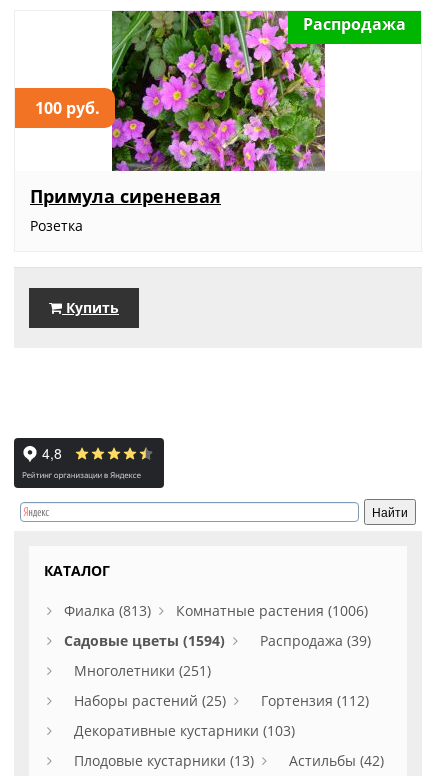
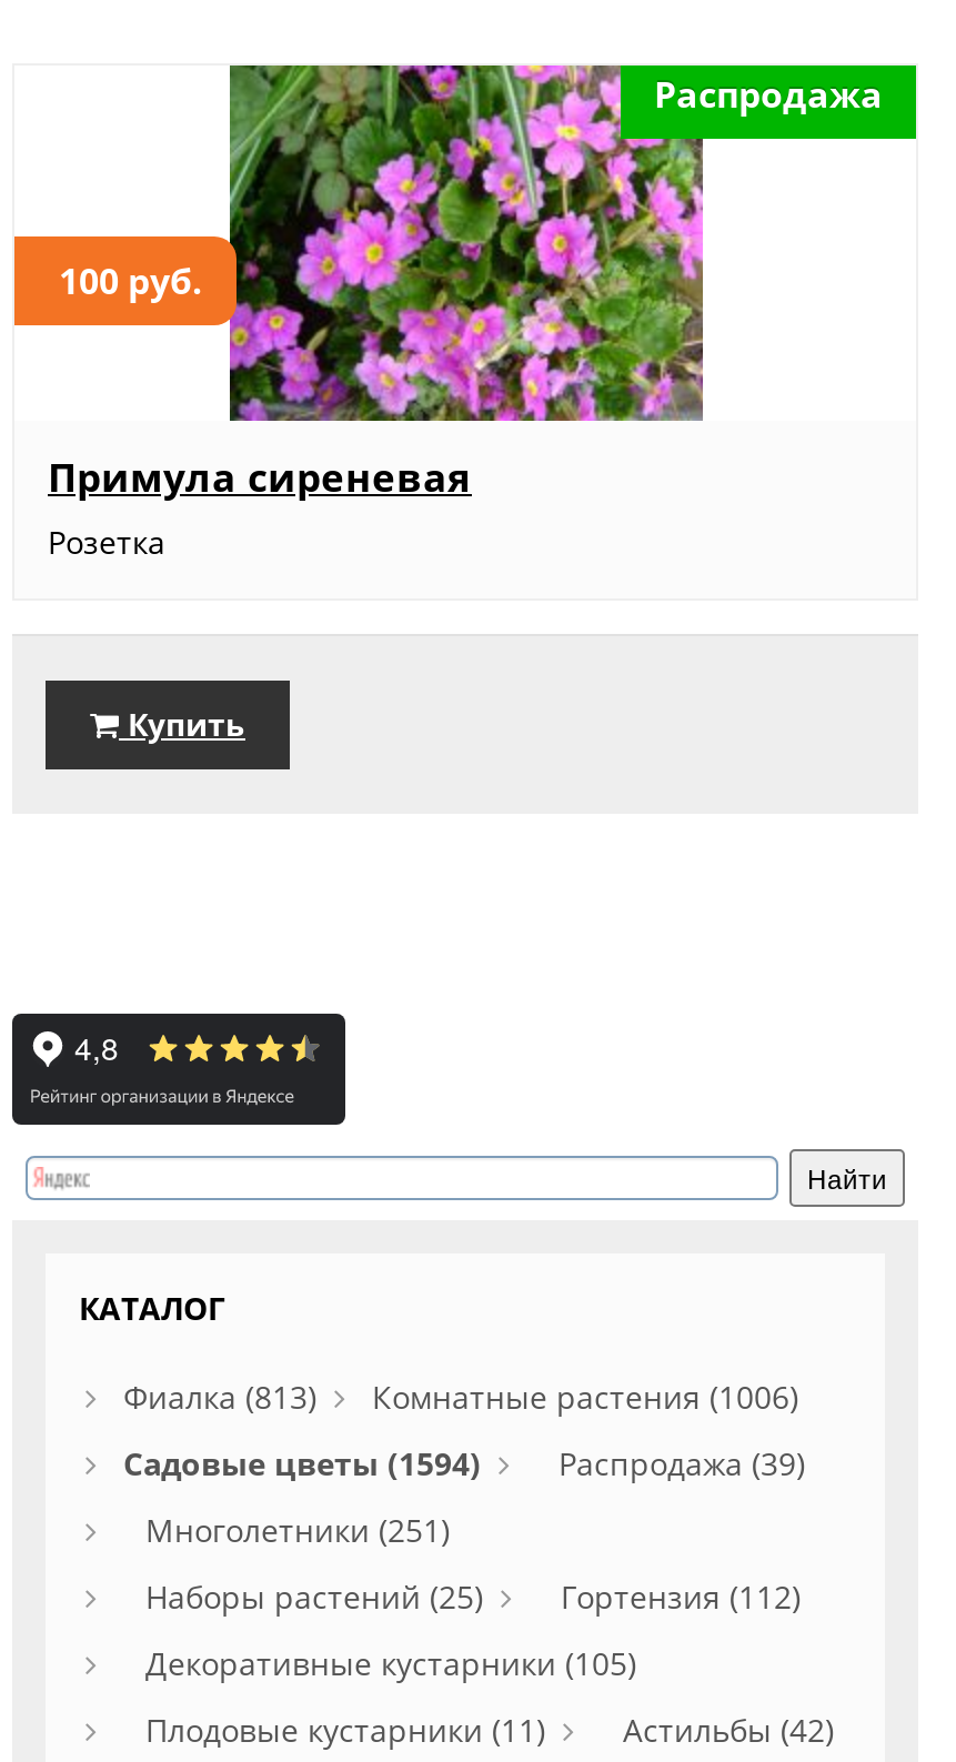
[74,721,295,740] Декоративные кустарники (103) -> [145,1642,636,1684] Декоративные кустарники (105)
[74,751,254,770] Плодовые кустарники (13) -> [145,1709,545,1751] Плодовые кустарники (11)

